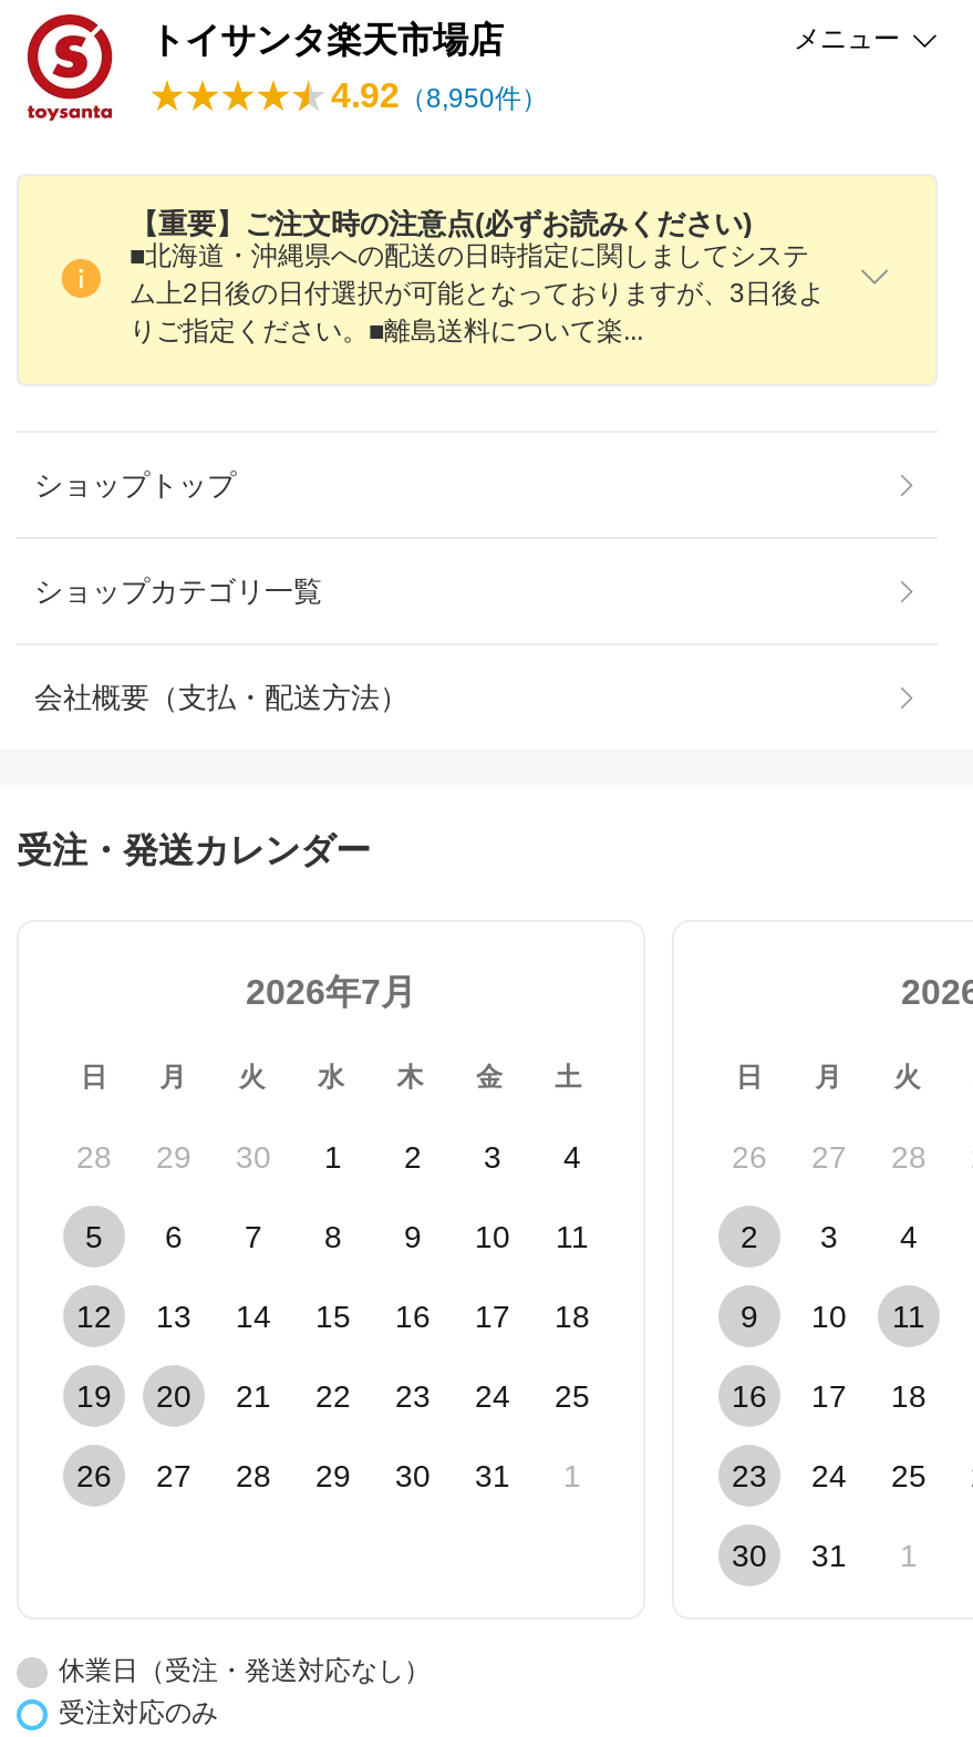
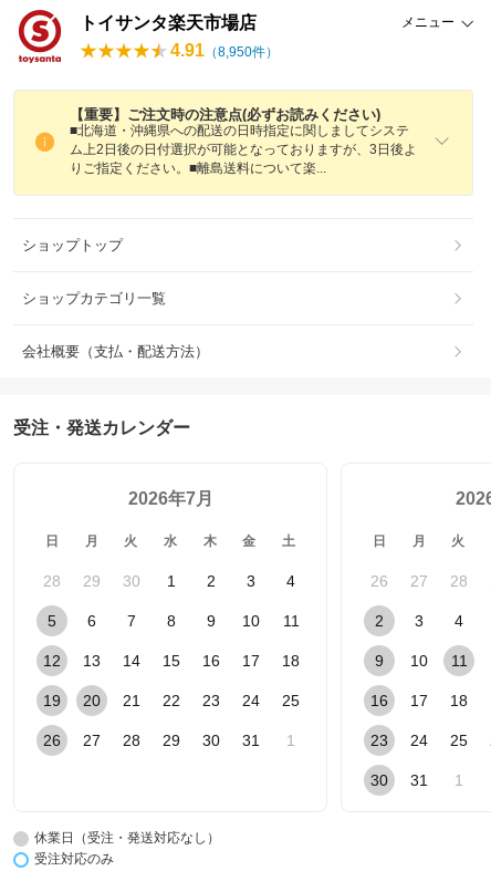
[331,76,548,114] 4.92（8,950件） -> [170,41,279,60] 4.91（8,950件）

